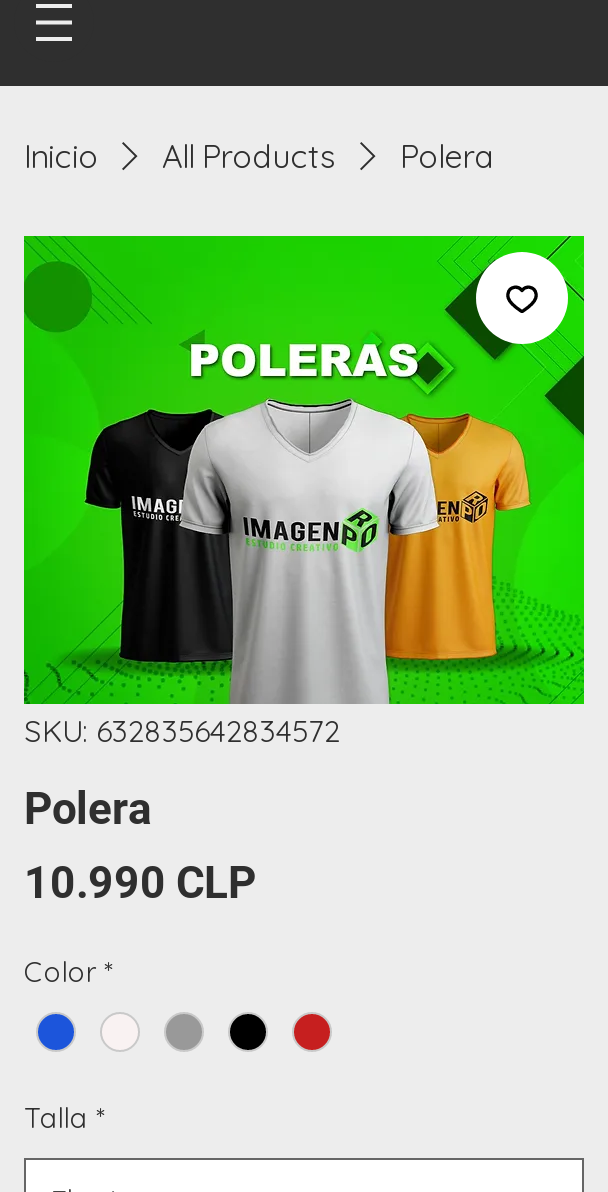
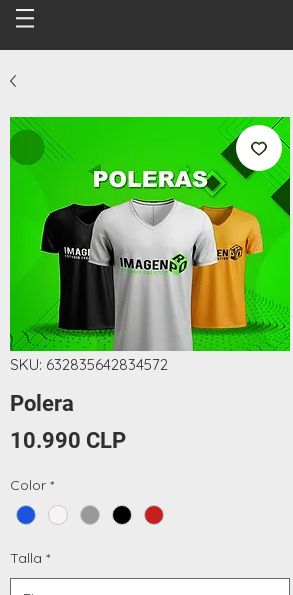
[24,136,494,176] Inicio | All Products | Polera -> none

